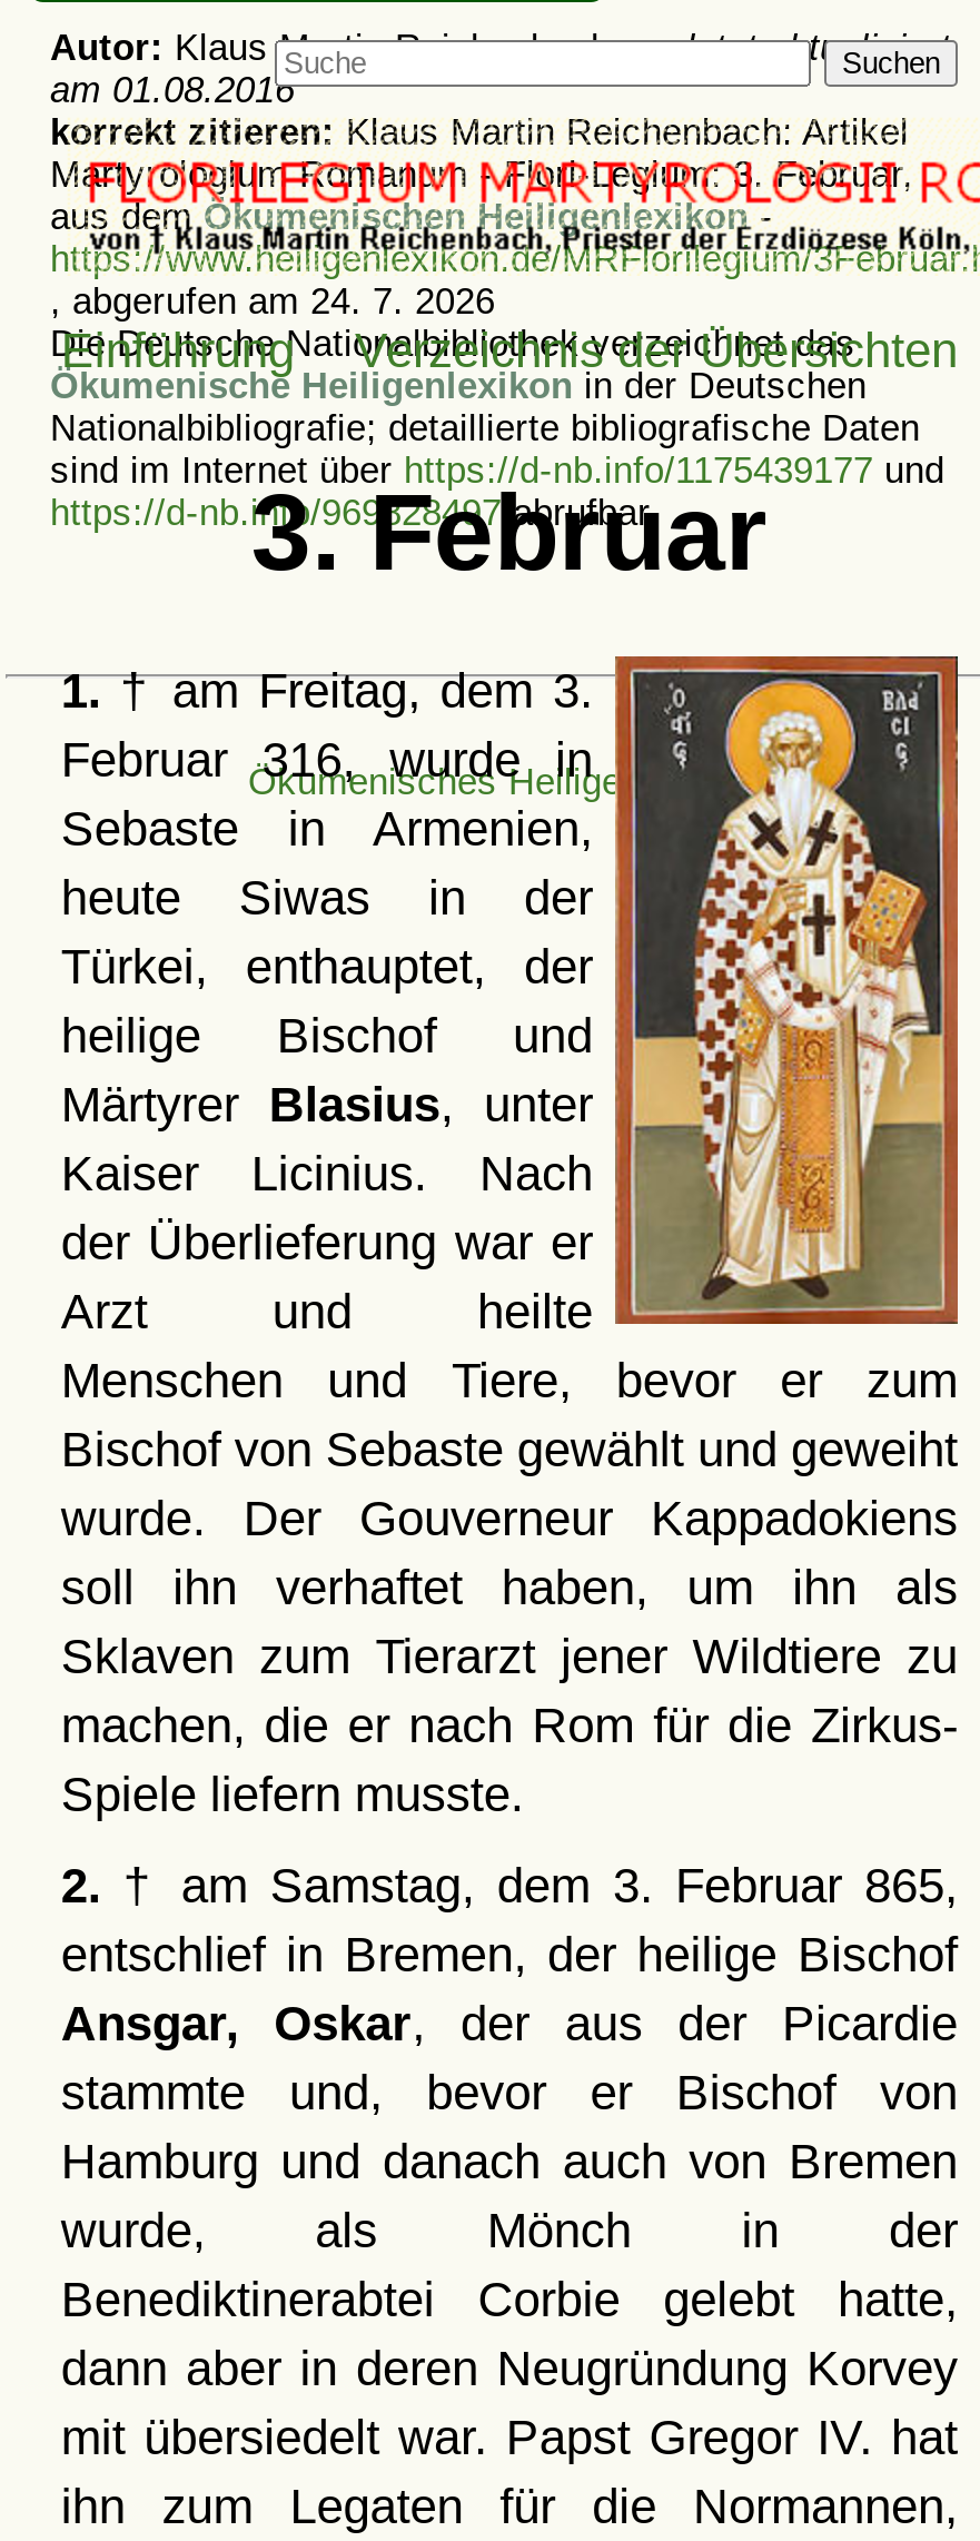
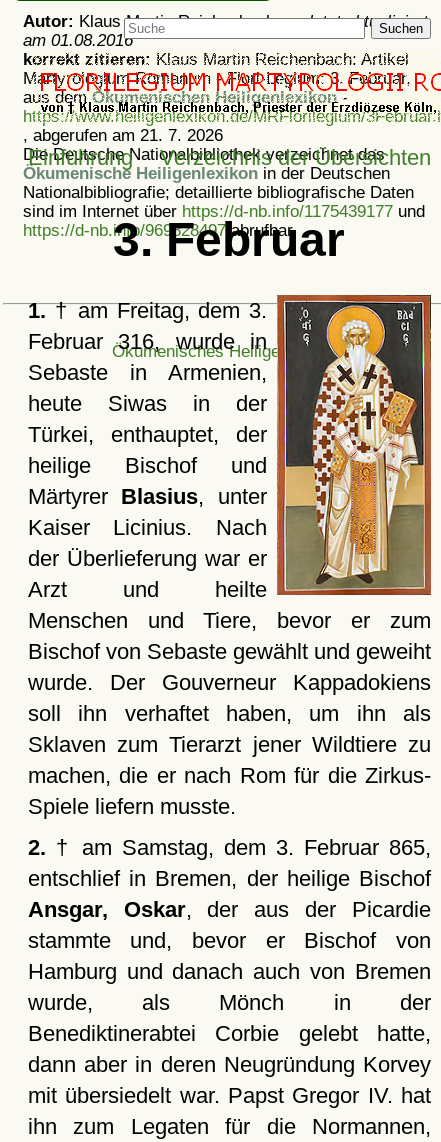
[50,280,495,320] , abgerufen am 24. 7. 2026 -> [23,126,223,144] , abgerufen am 21. 7. 2026

